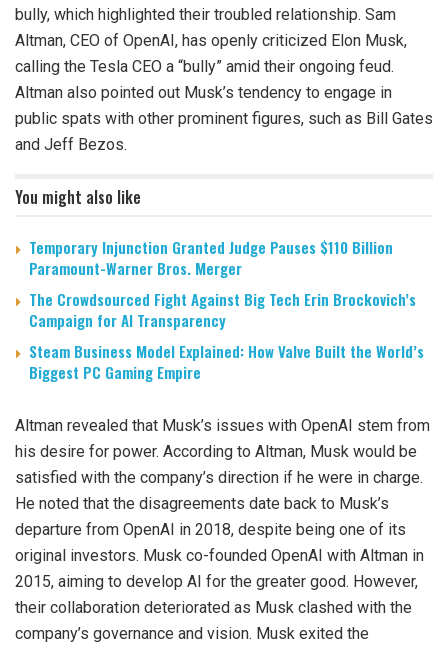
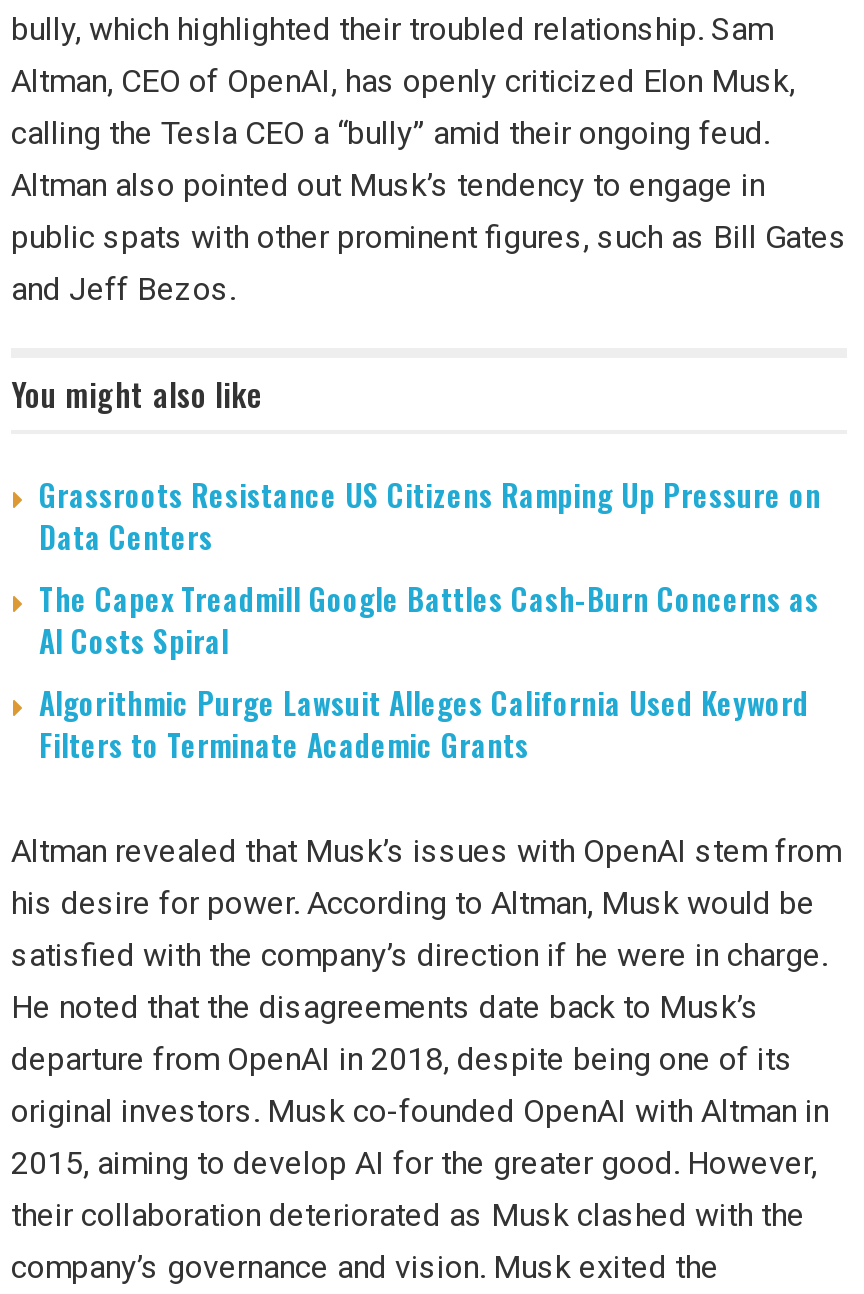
[29,236,424,383] Temporary Injunction Granted Judge Pauses $110 Billion | Paramount-Warner Bros. Merger | The Crowdsourced Fight Against Big Tech Erin Brockovich’s | Campaign for AI Transparency | Steam Business Model Explained: How Valve Built the World’s | Biggest PC Gaming Empire -> [39,472,821,766] Grassroots Resistance US Citizens Ramping Up Pressure on | Data Centers | The Capex Treadmill Google Battles Cash-Burn Concerns as | AI Costs Spiral | Algorithmic Purge Lawsuit Alleges California Used Keyword | Filters to Terminate Academic Grants

